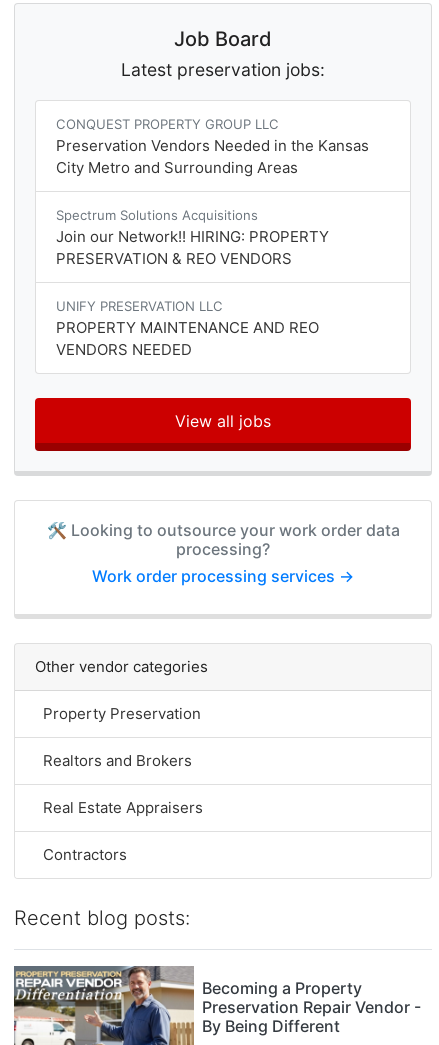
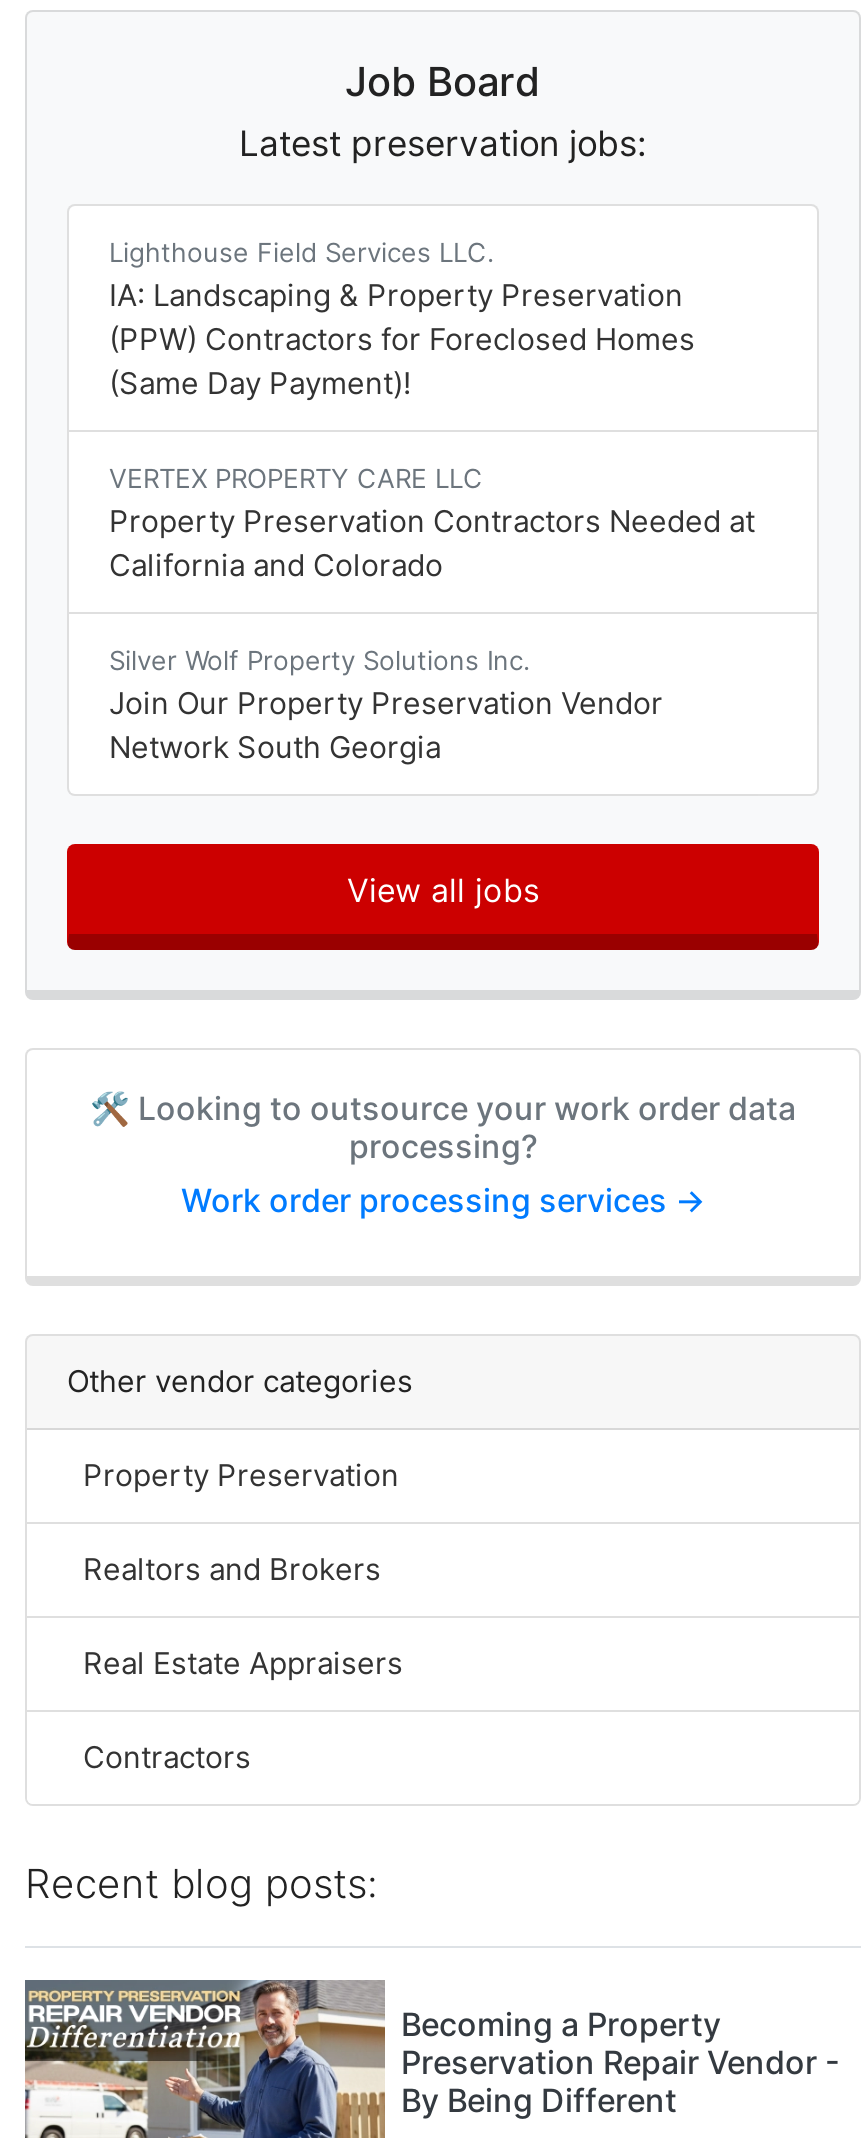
[56,116,369,177] CONQUEST PROPERTY GROUP LLC | Preservation Vendors Needed in the Kansas | City Metro and Surrounding Areas -> [109,237,695,403] Lighthouse Field Services LLC. | IA: Landscaping & Property Preservation | (PPW) Contractors for Foreclosed Homes | (Same Day Payment)!
[56,207,329,268] Spectrum Solutions Acquisitions | Join our Network!! HIRING: PROPERTY | PRESERVATION & REO VENDORS -> [109,463,755,585] VERTEX PROPERTY CARE LLC | Property Preservation Contractors Needed at | California and Colorado
[56,298,319,359] UNIFY PRESERVATION LLC | PROPERTY MAINTENANCE AND REO | VENDORS NEEDED -> [109,645,663,767] Silver Wolf Property Solutions Inc. | Join Our Property Preservation Vendor | Network South Georgia

